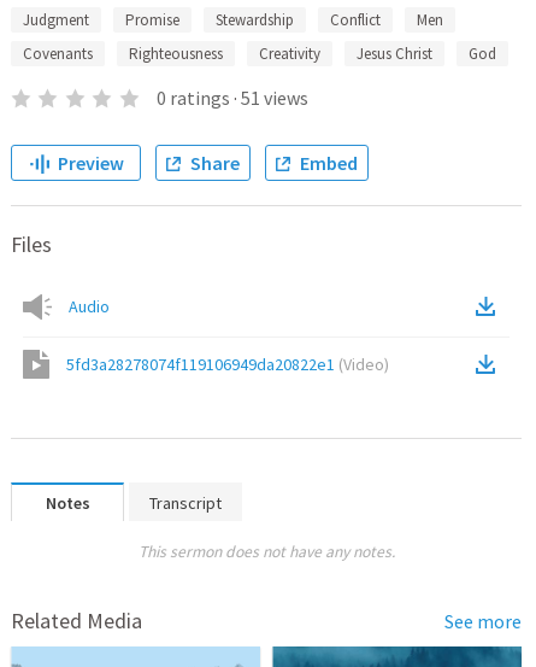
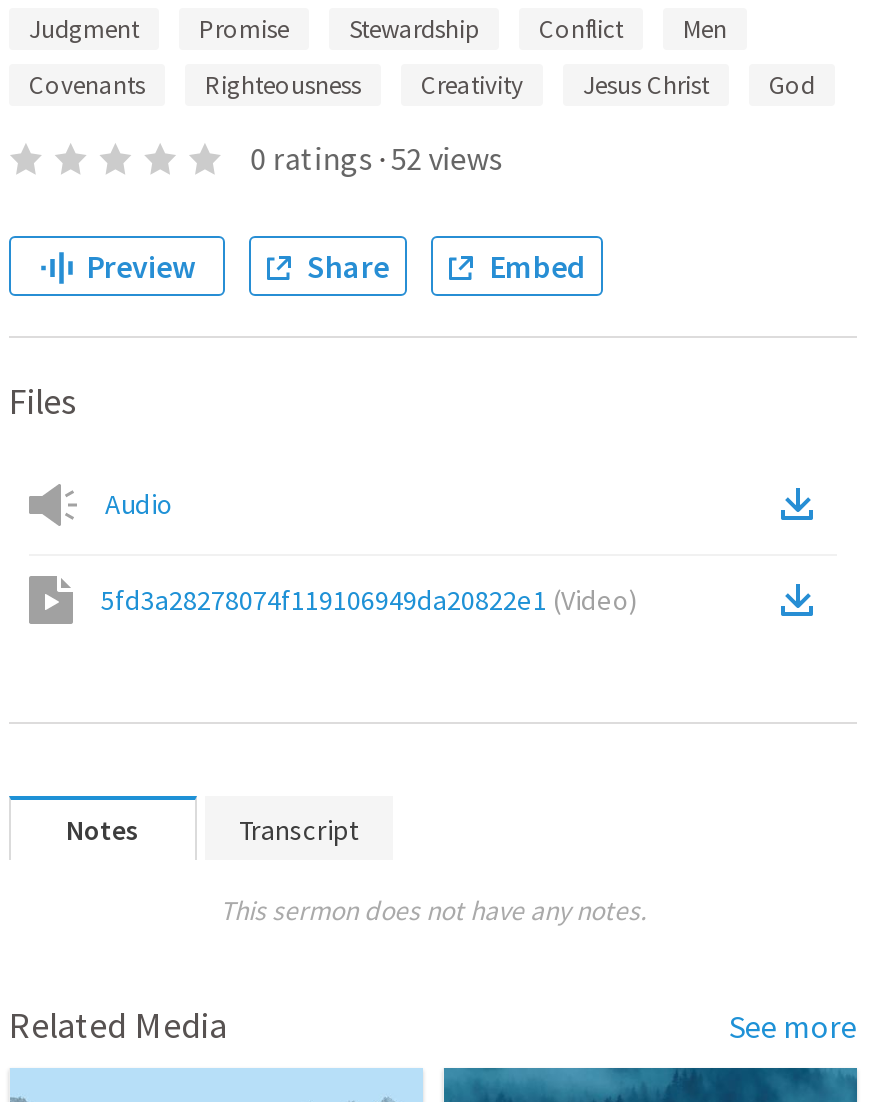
[156,86,308,110] 0 ratings · 51 views -> [250,138,502,178] 0 ratings · 52 views

